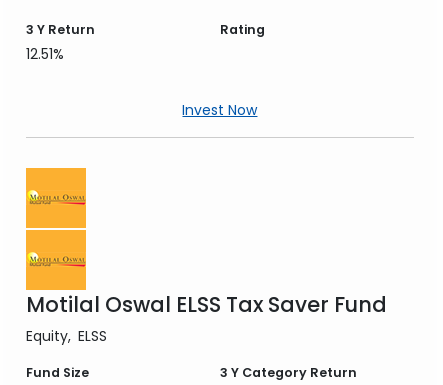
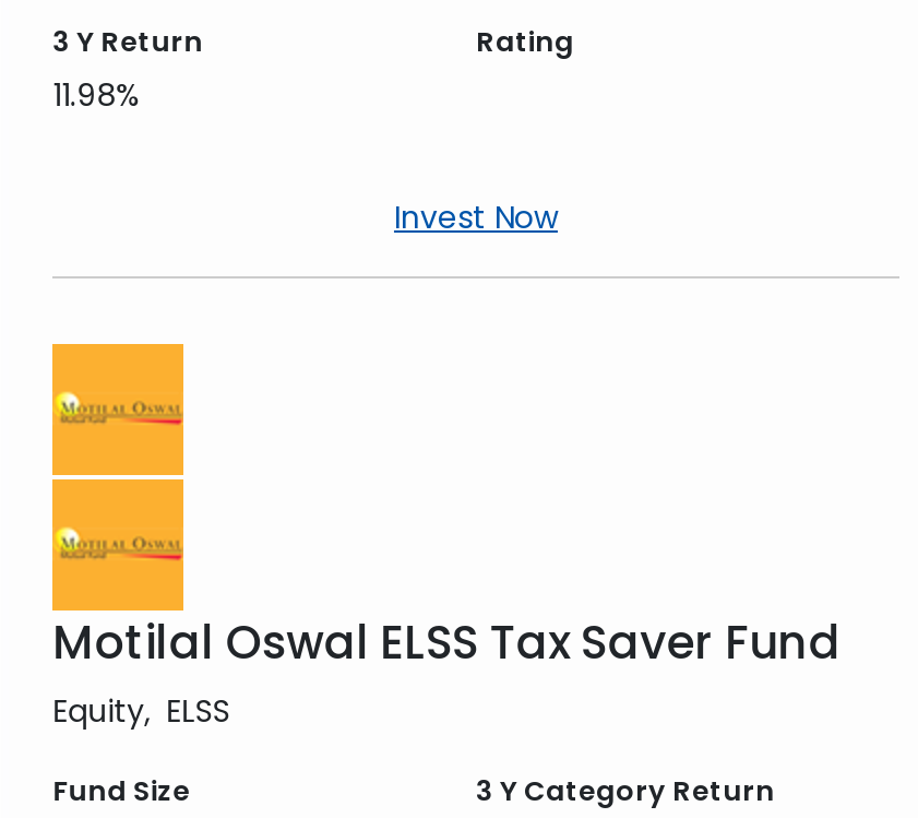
[26,44,64,64] 12.51% -> [53,73,140,117] 11.98%

